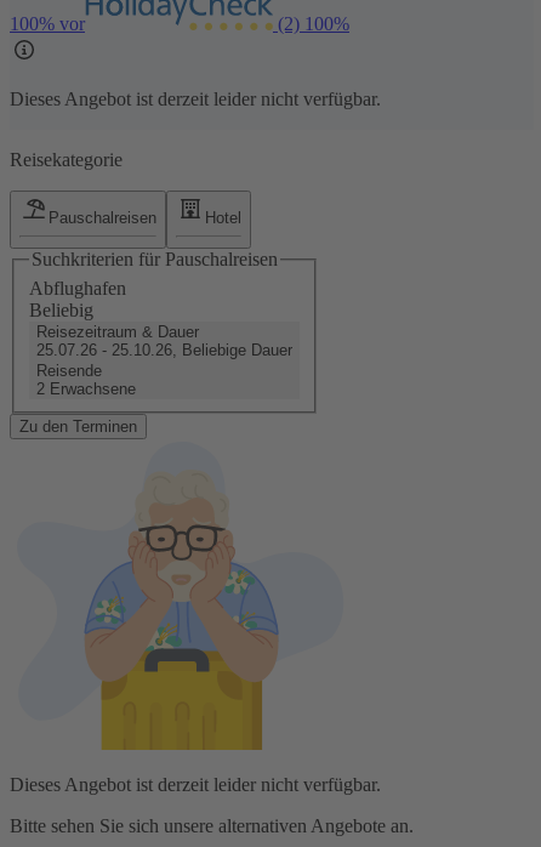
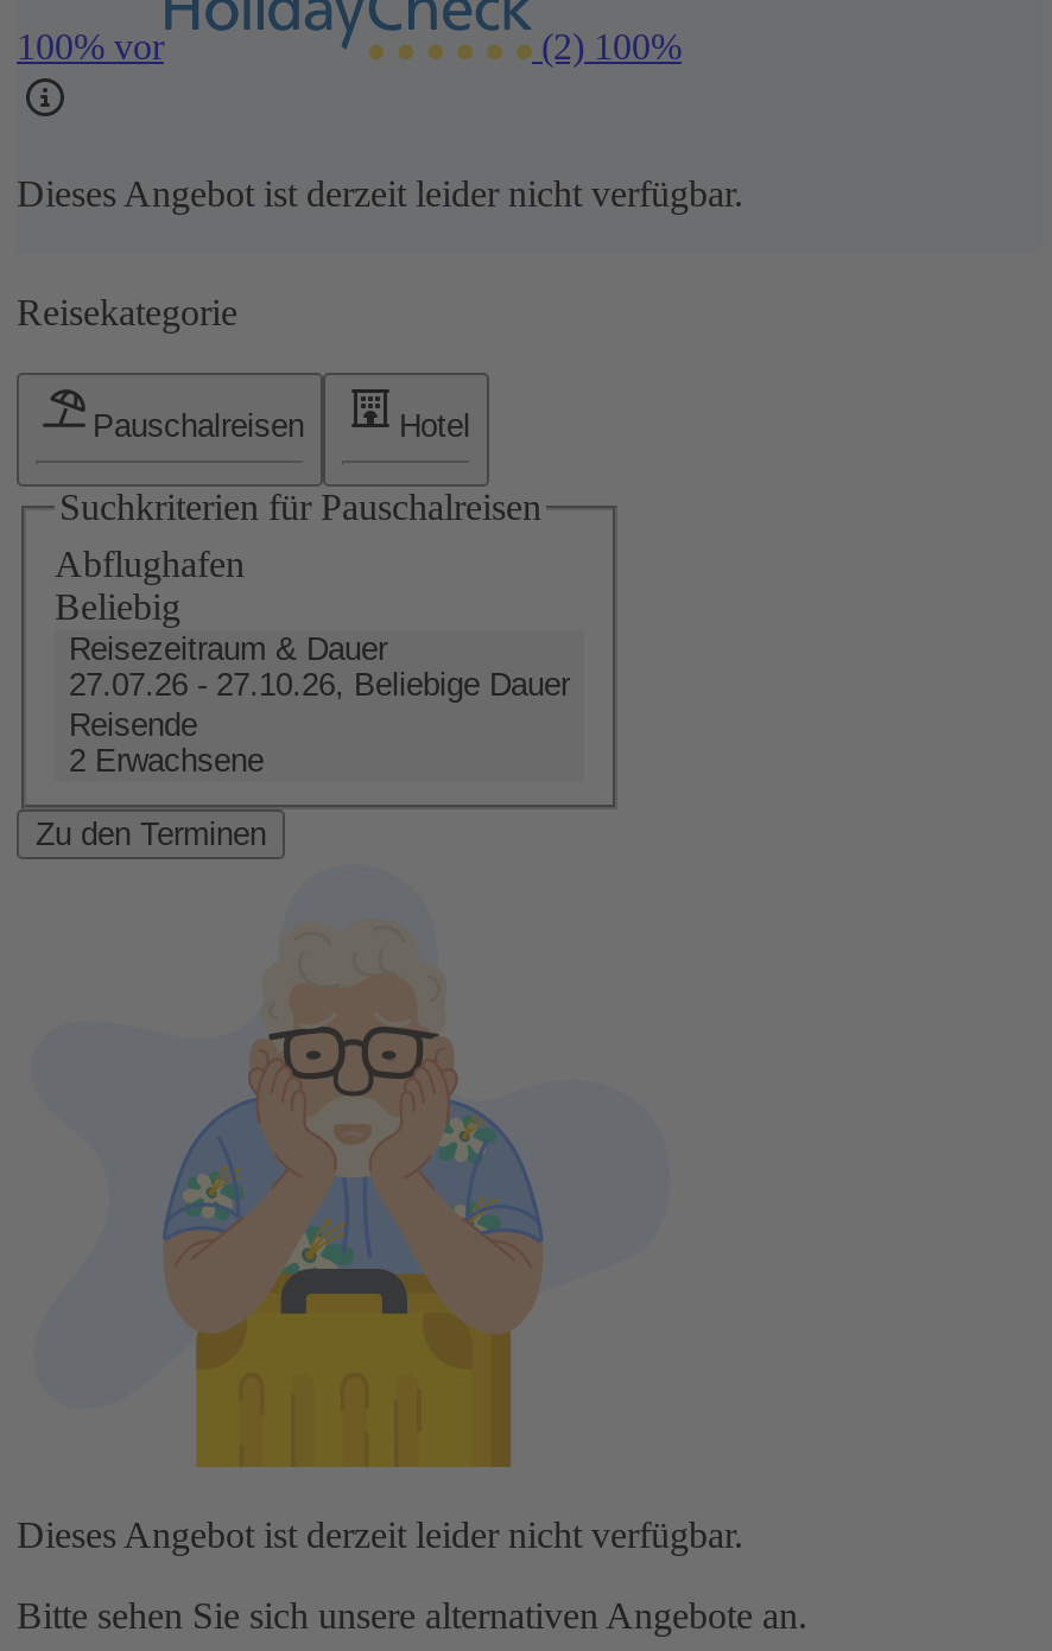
[36,341,292,359] 25.07.26 - 25.10.26, Beliebige Dauer -> [69,667,570,702] 27.07.26 - 27.10.26, Beliebige Dauer

